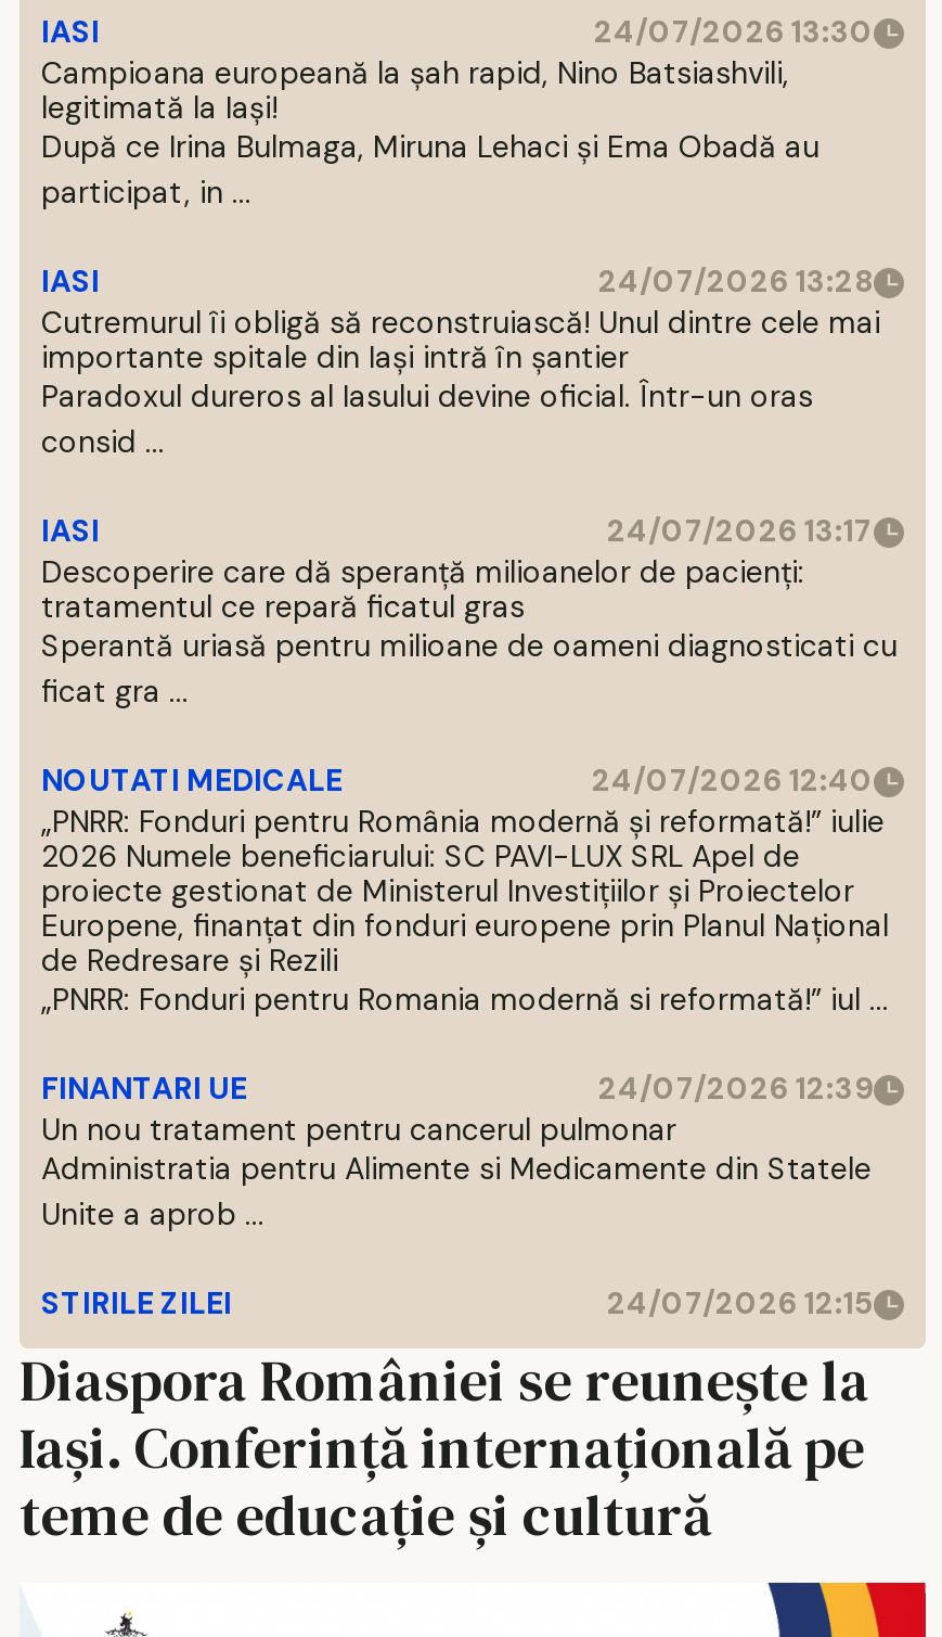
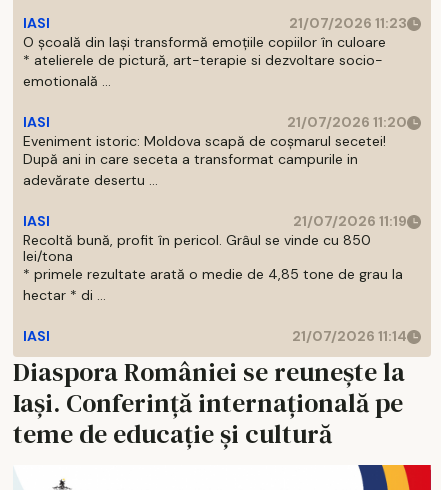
[41,12,874,212] 24/07/2026 13:30 | Campioana europeană la şah rapid, Nino Batsiashvili, | legitimată la Iași! | După ce Irina Bulmaga, Miruna Lehaci şi Ema Obadă au | participat, in ... -> [23,14,407,90] 21/07/2026 11:23 | O școală din Iași transformă emoțiile copiilor în culoare | * atelierele de pictură, art-terapie si dezvoltare socio- | emotională ...
[41,261,880,461] 24/07/2026 13:28 | Cutremurul îi obligă să reconstruiască! Unul dintre cele mai | importante spitale din Iași intră în șantier | Paradoxul dureros al Iasului devine oficial. Într-un oras | consid ... -> [23,113,407,189] 21/07/2026 11:20 | Eveniment istoric: Moldova scapă de coșmarul secetei! | După ani in care seceta a transformat campurile in | adevărate desertu ...
[41,511,898,1322] 24/07/2026 13:17 | Descoperire care dă speranță milioanelor de pacienți: | tratamentul ce repară ficatul gras | Sperantă uriasă pentru milioane de oameni diagnosticati cu | ficat gra ... | NOUTATI MEDICALE | 24/07/2026 12:40 | „PNRR: Fonduri pentru România modernă și reformată!” iulie | 2026 Numele beneficiarului: SC PAVI-LUX SRL Apel de | proiecte gestionat de Ministerul Investițiilor și Proiectelor | Europene, finanțat din fonduri europene prin Planul Național | de Redresare și Rezili | „PNRR: Fonduri pentru Romania modernă si reformată!” iul ... | FINANTARI UE | 24/07/2026 12:39 | Un nou tratament pentru cancerul pulmonar | Administratia pentru Alimente si Medicamente din Statele | Unite a aprob ... | STIRILE ZILEI | 24/07/2026 12:15 -> [23,212,407,345] 21/07/2026 11:19 | Recoltă bună, profit în pericol. Grâul se vinde cu 850 | lei/tona | * primele rezultate arată o medie de 4,85 tone de grau la | hectar * di ... | IASI | 21/07/2026 11:14

